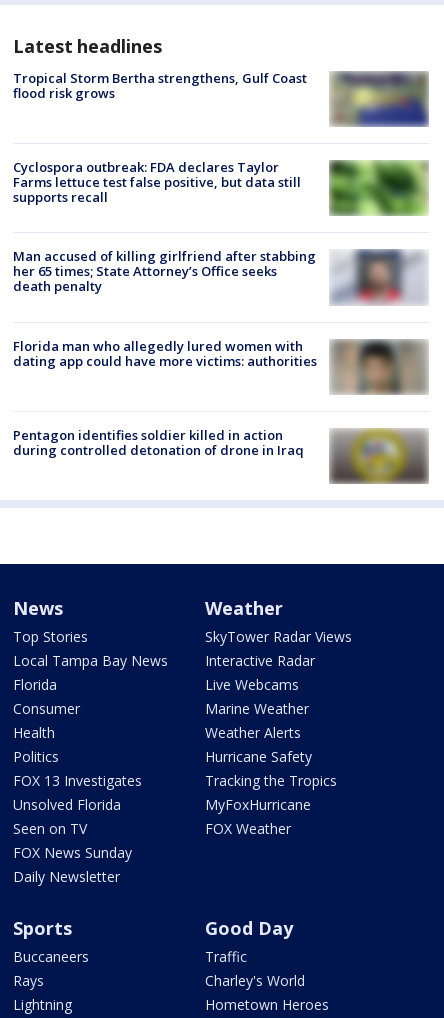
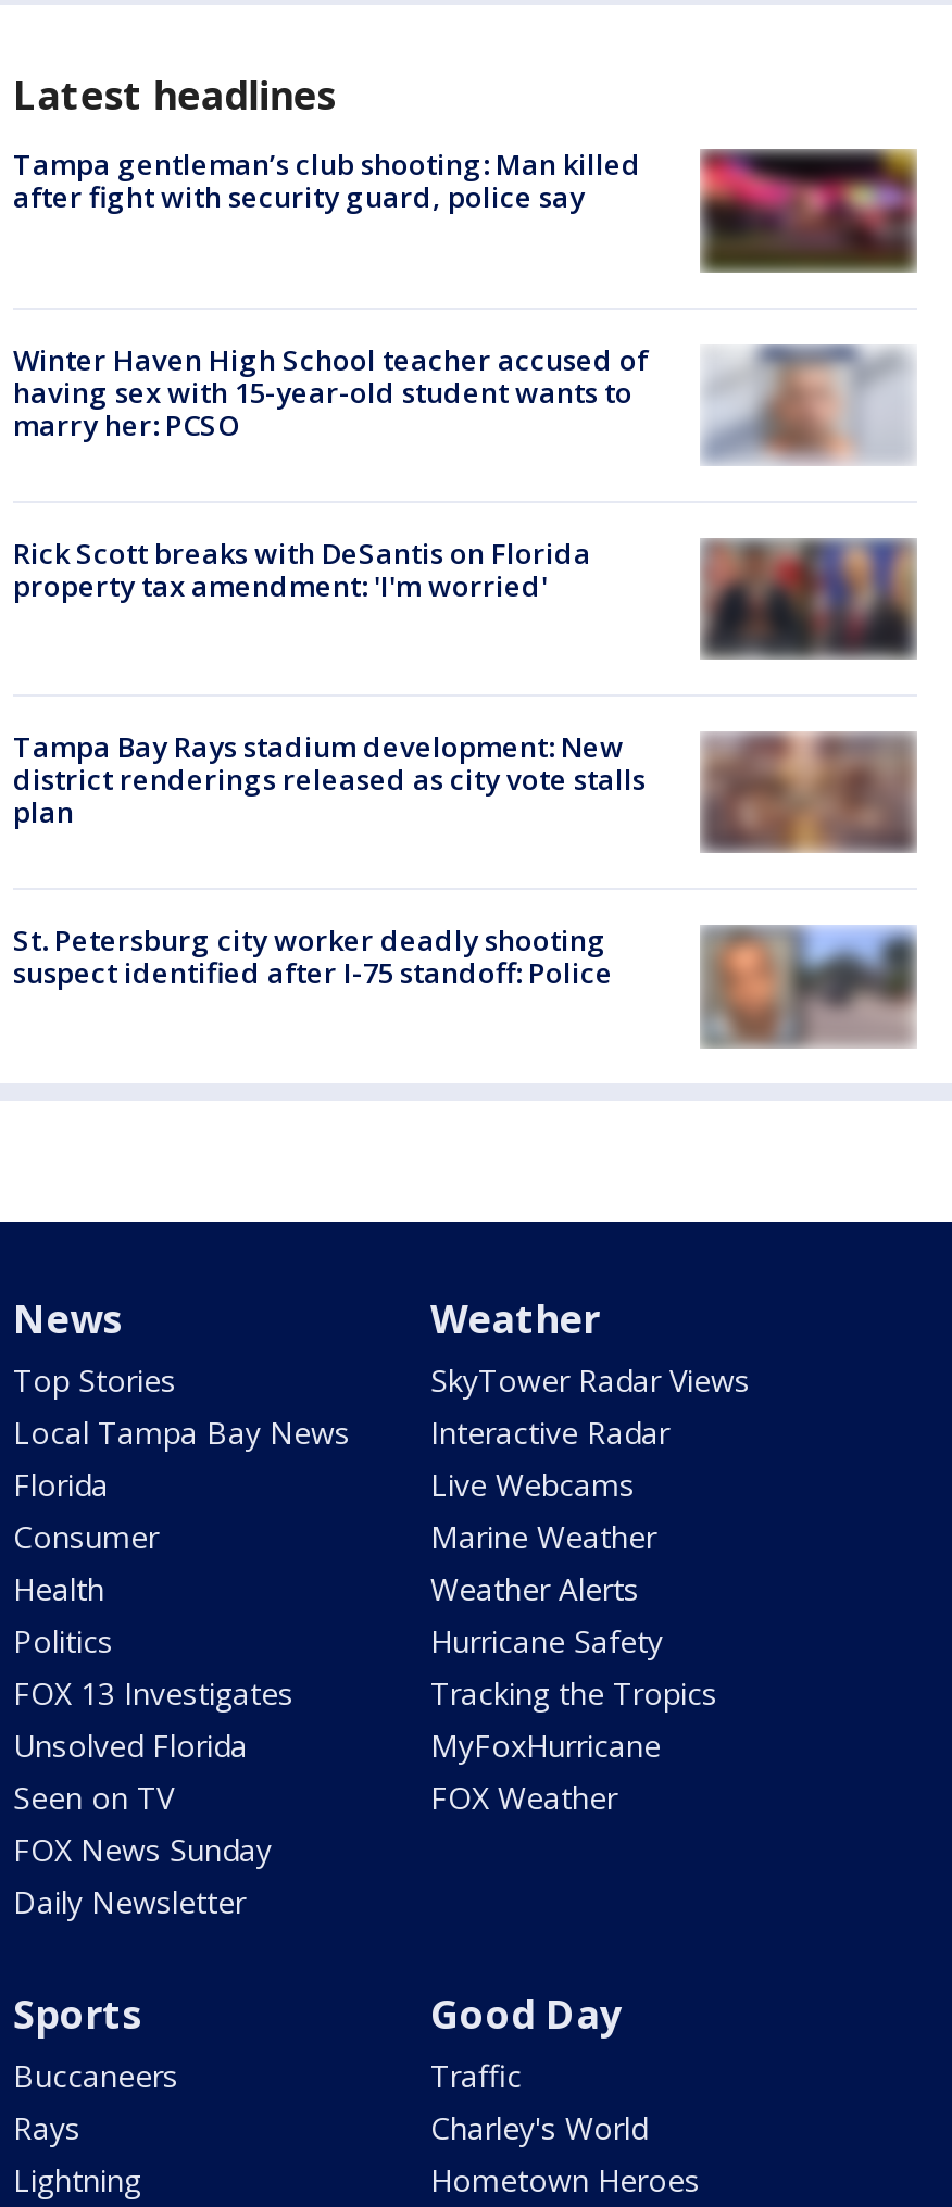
[13,69,429,126] [image] | Tropical Storm Bertha strengthens, Gulf Coast | flood risk grows -> [13,145,917,272] [image] | Tampa gentleman’s club shooting: Man killed | after fight with security guard, police say
[13,158,429,216] [image] | Cyclospora outbreak: FDA declares Taylor | Farms lettuce test false positive, but data still | supports recall -> [13,339,915,465] [image] | Winter Haven High School teacher accused of | having sex with 15-year-old student wants to | marry her: PCSO
[13,247,316,295] Man accused of killing girlfriend after stabbing | her 65 times; State Attorney’s Office seeks | death penalty -> [13,533,591,605] Rick Scott breaks with DeSantis on Florida | property tax amendment: 'I'm worried'
[330,250,428,305] [image] -> [700,539,917,661] [image]
[13,337,427,393] [image] | Florida man who allegedly lured women with | dating app could have more victims: authorities -> [13,727,915,852] [image] | Tampa Bay Rays stadium development: New | district renderings released as city vote stalls | plan
[13,426,304,459] Pentagon identifies soldier killed in action | during controlled detonation of drone in Iraq -> [13,921,613,993] St. Petersburg city worker deadly shooting | suspect identified after I-75 standoff: Police
[331,428,428,483] [image] -> [706,926,915,1045] [image]

